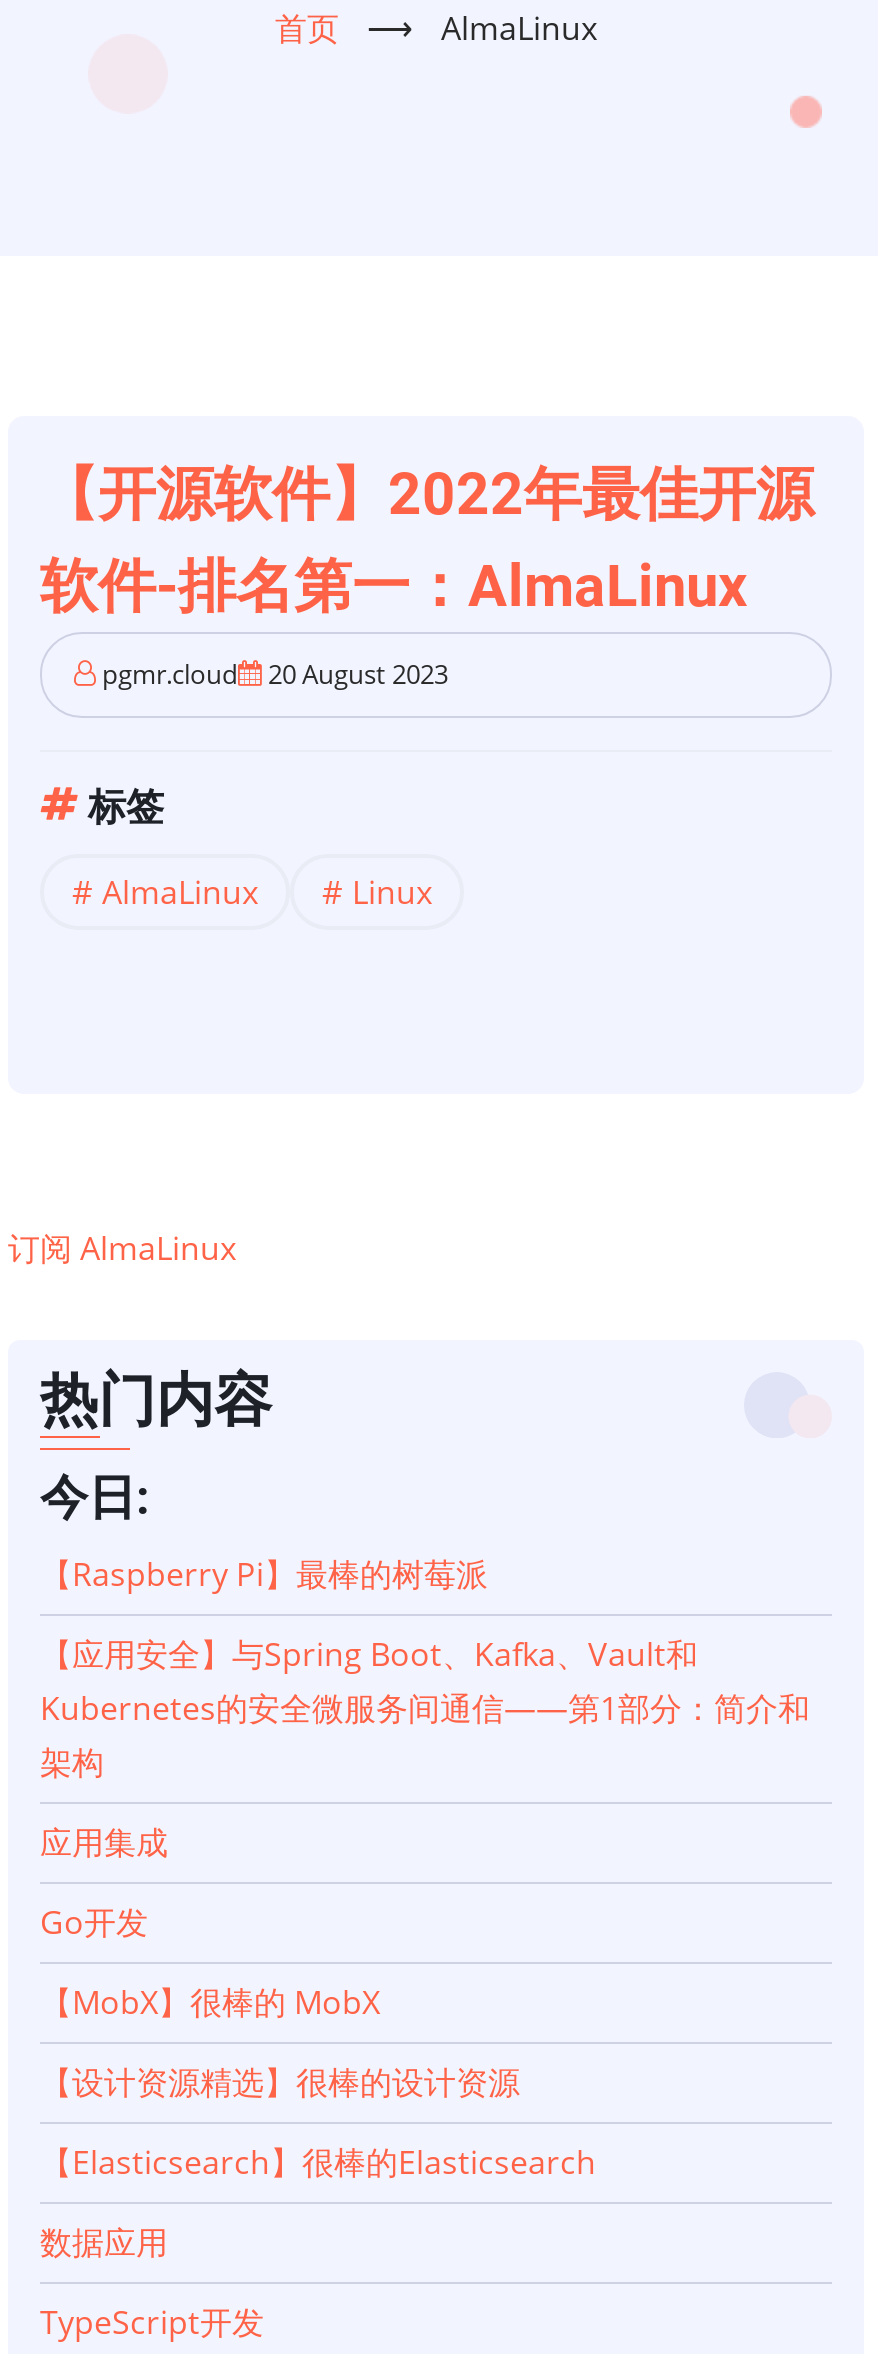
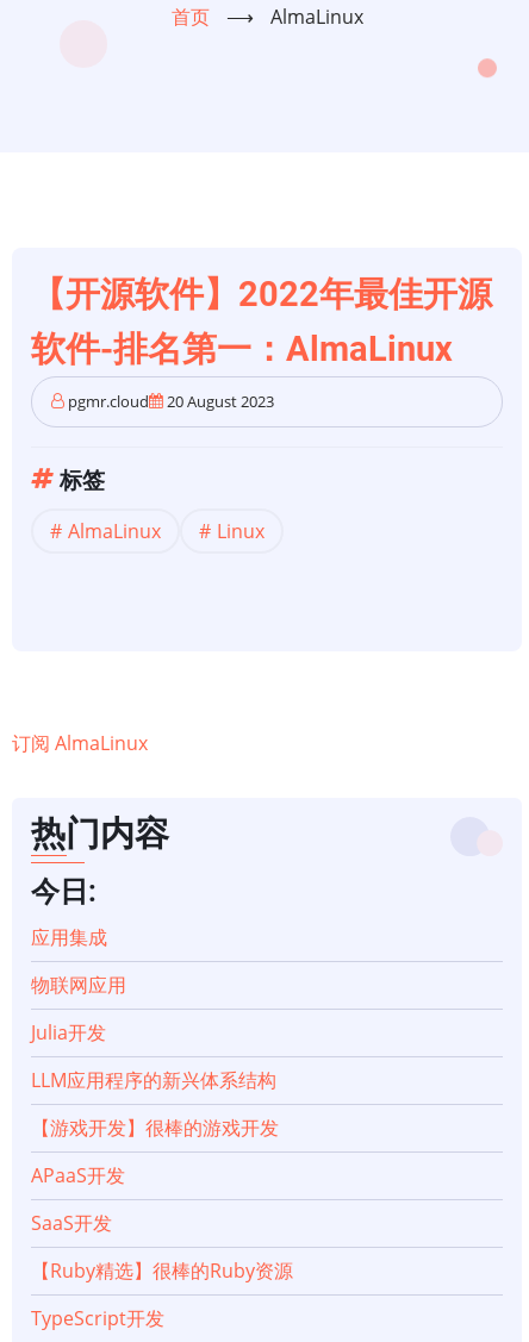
[40,1552,810,1784] 【Raspberry Pi】最棒的树莓派 | 【应用安全】与Spring Boot、Kafka、Vault和 | Kubernetes的安全微服务间通信——第1部分：简介和 | 架构 -> none
moved [40,1820,168,1864] -> [31,924,107,950]: 应用集成
[40,1900,596,2264] Go开发 | 【MobX】很棒的 MobX | 【设计资源精选】很棒的设计资源 | 【Elasticsearch】很棒的Elasticsearch | 数据应用 -> [31,972,293,1284] 物联网应用 | Julia开发 | LLM应用程序的新兴体系结构 | 【游戏开发】很棒的游戏开发 | APaaS开发 | SaaS开发 | 【Ruby精选】很棒的Ruby资源

